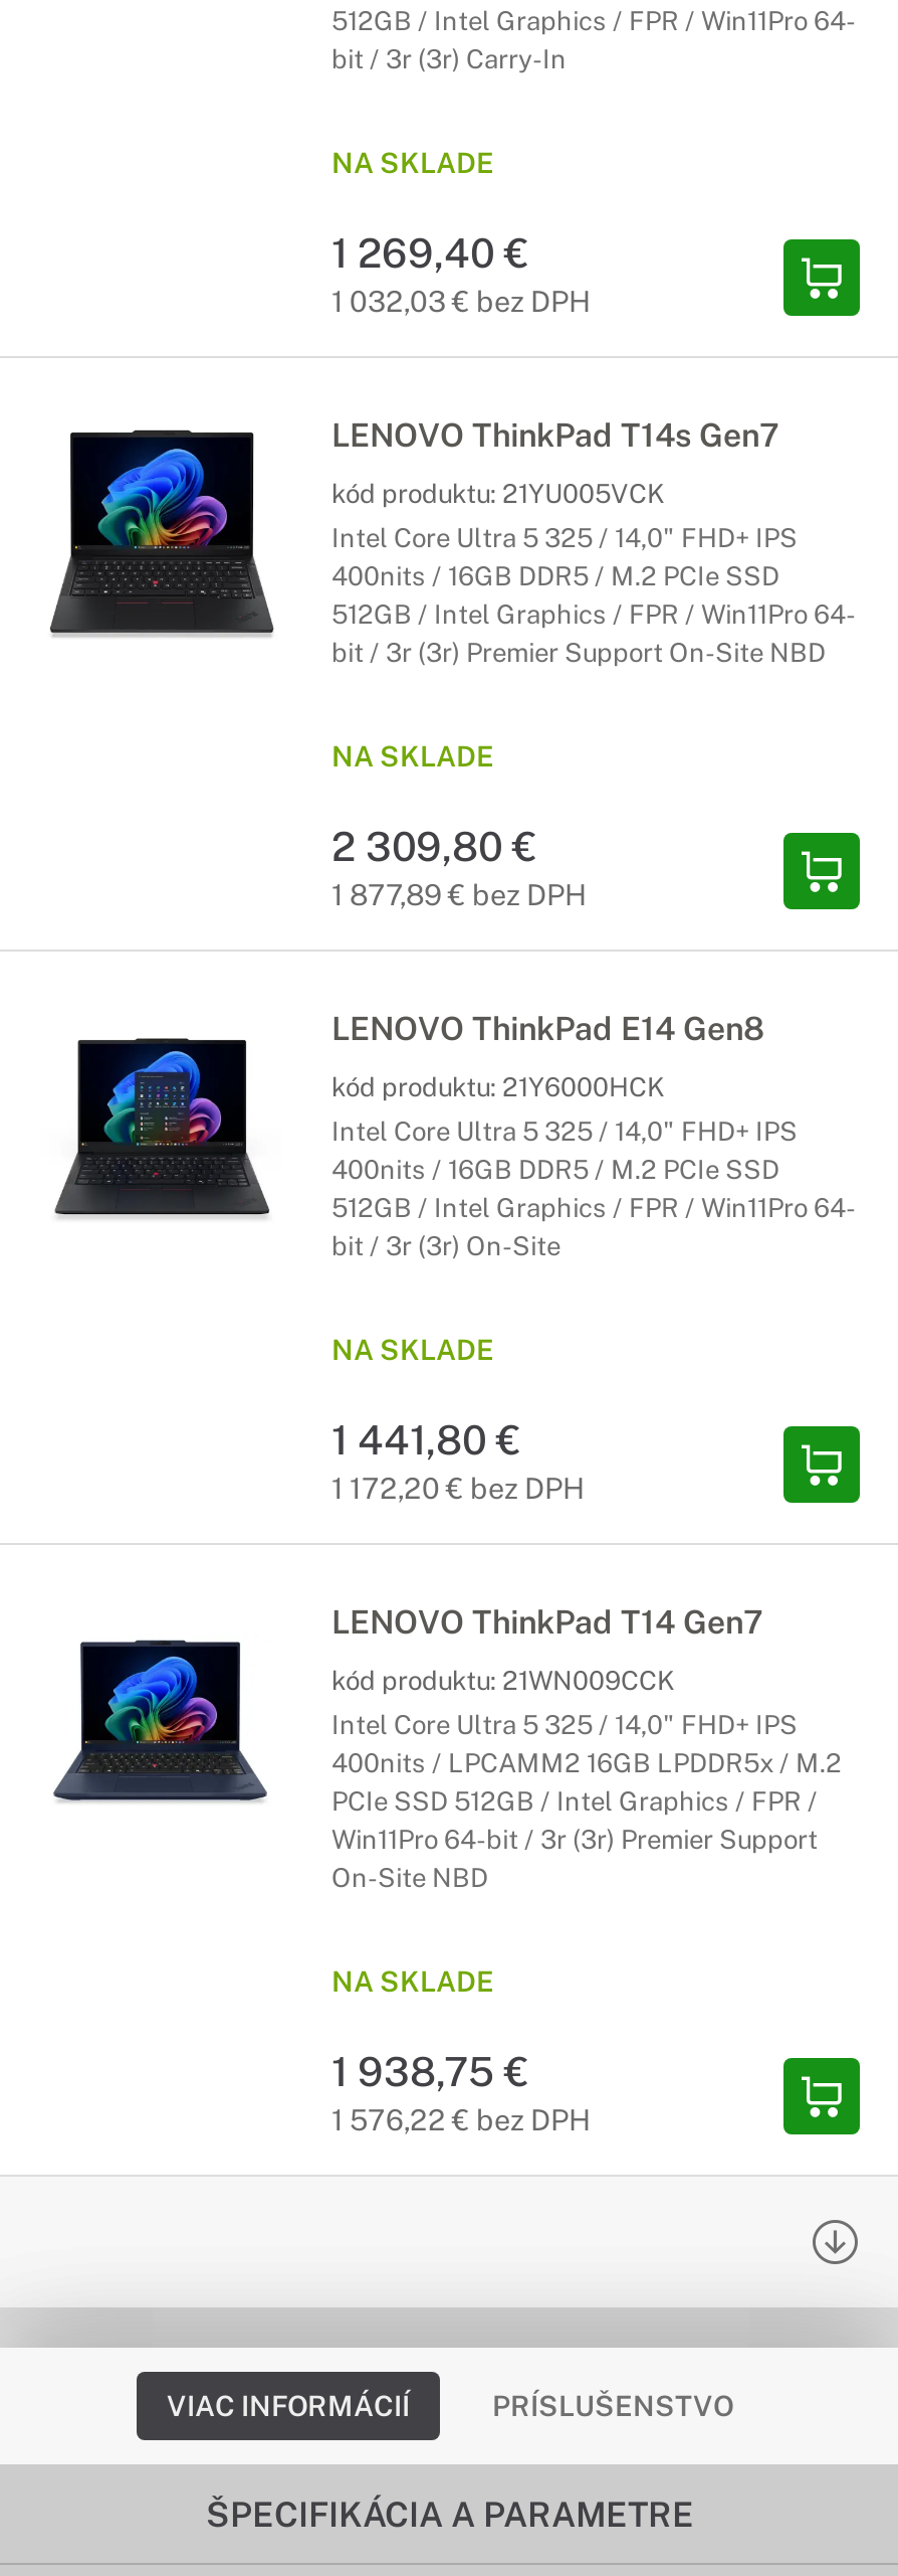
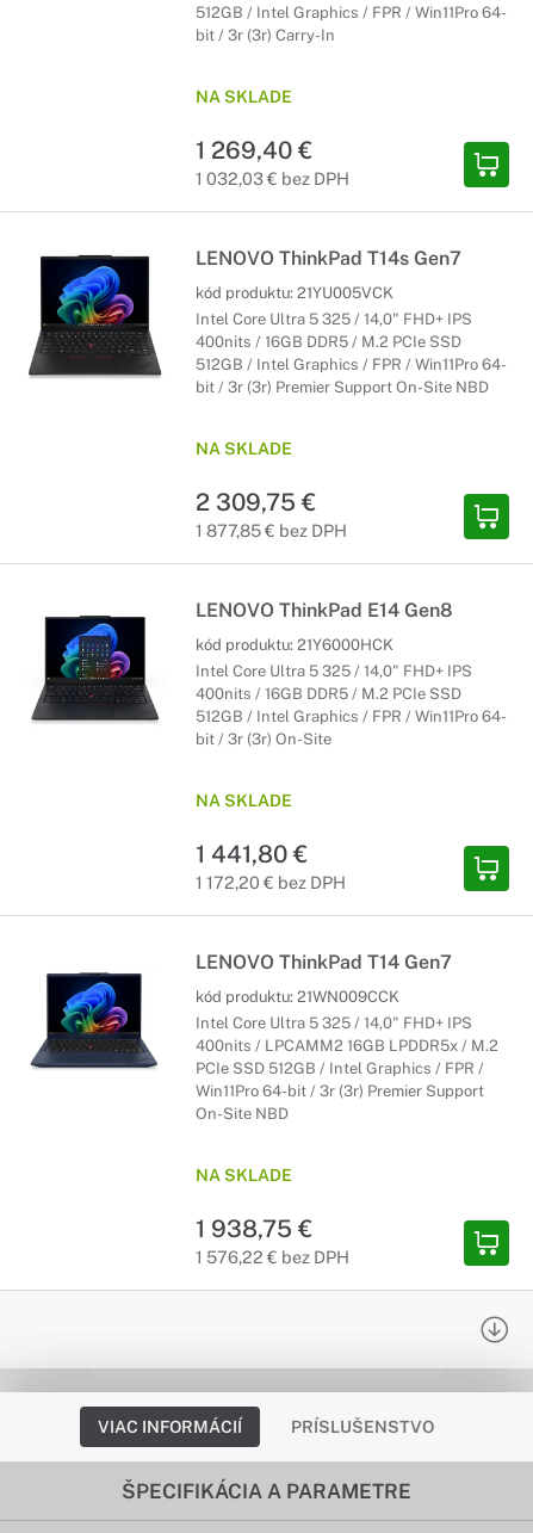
[331,823,536,871] 2 309,80 € -> [196,488,316,517] 2 309,75 €
[331,877,587,911] 1 877,89 € bez DPH -> [196,520,347,540] 1 877,85 € bez DPH

